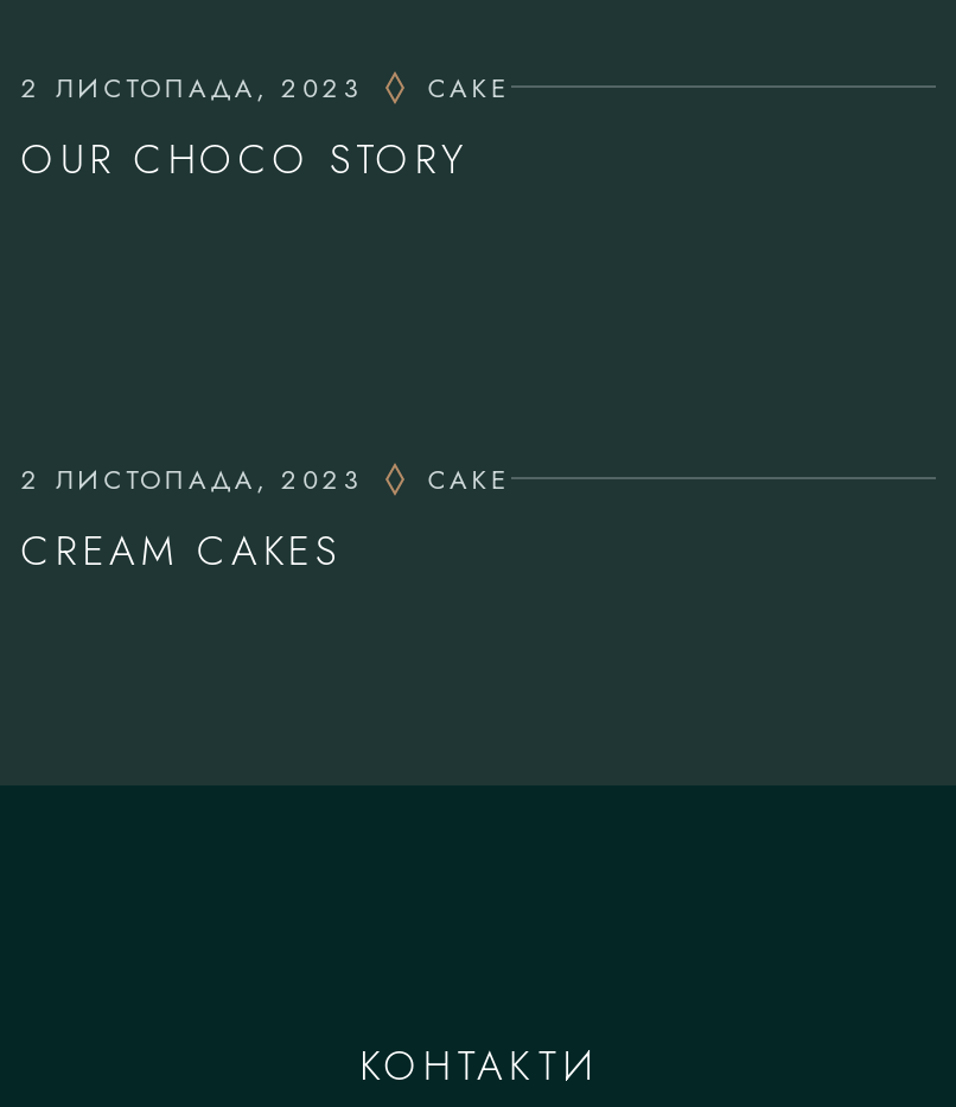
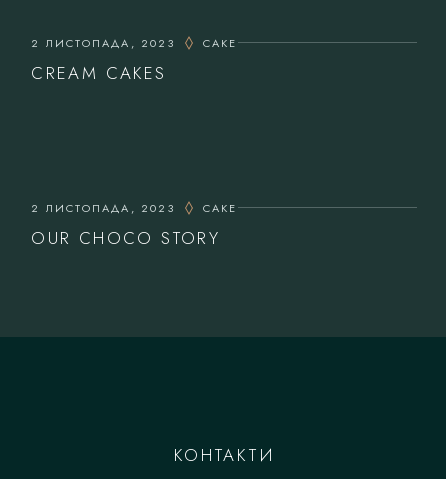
moved [21,131,469,187] -> [31,226,220,250]: OUR CHOCO STORY
moved [21,522,342,579] -> [31,61,166,85]: CREAM CAKES

